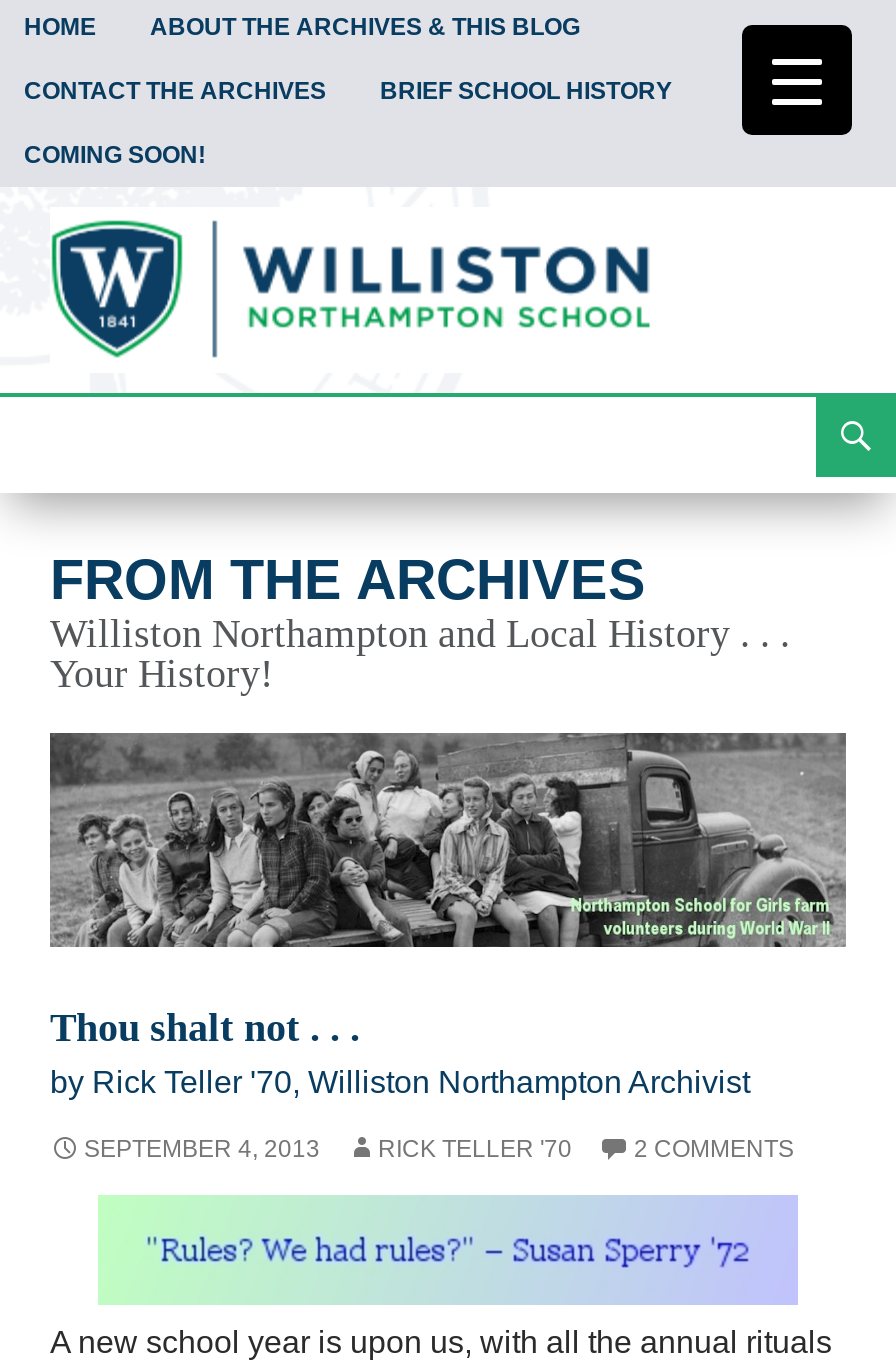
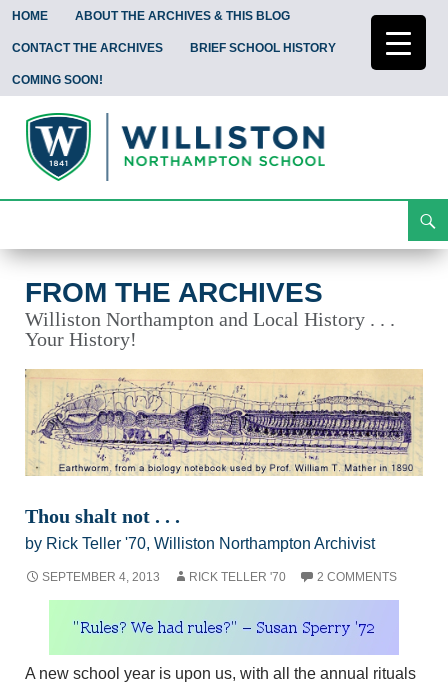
[48,731,848,949] [image] -> [25,369,423,476] [image]

